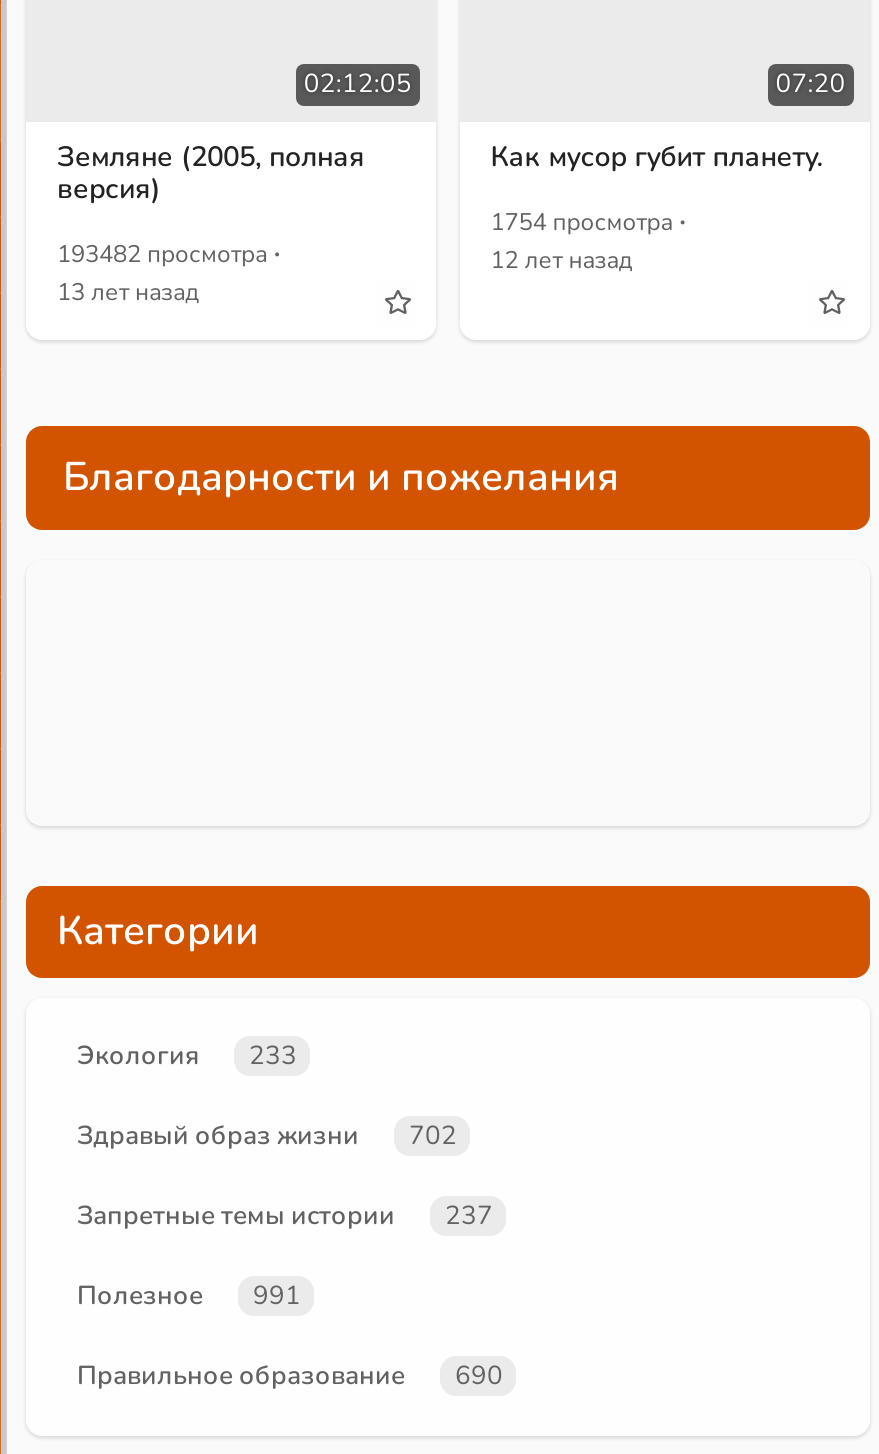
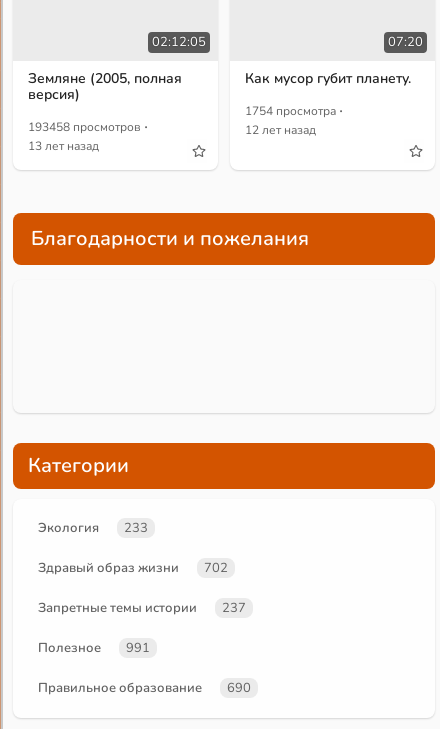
[57,228,281,276] 193482 просмотра · -> [28,114,148,138] 193458 просмотров ·

